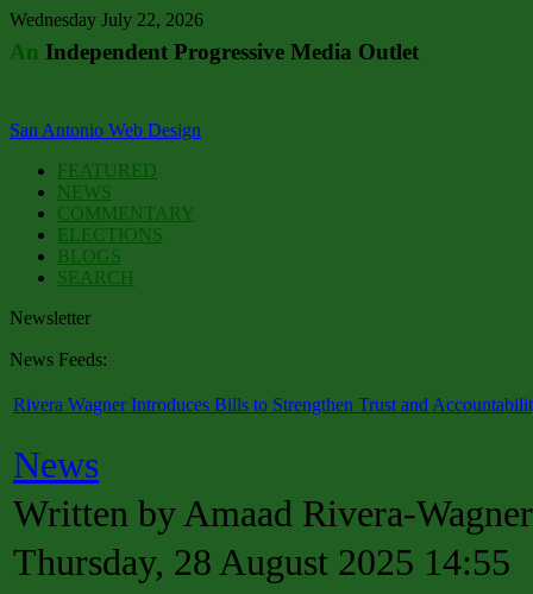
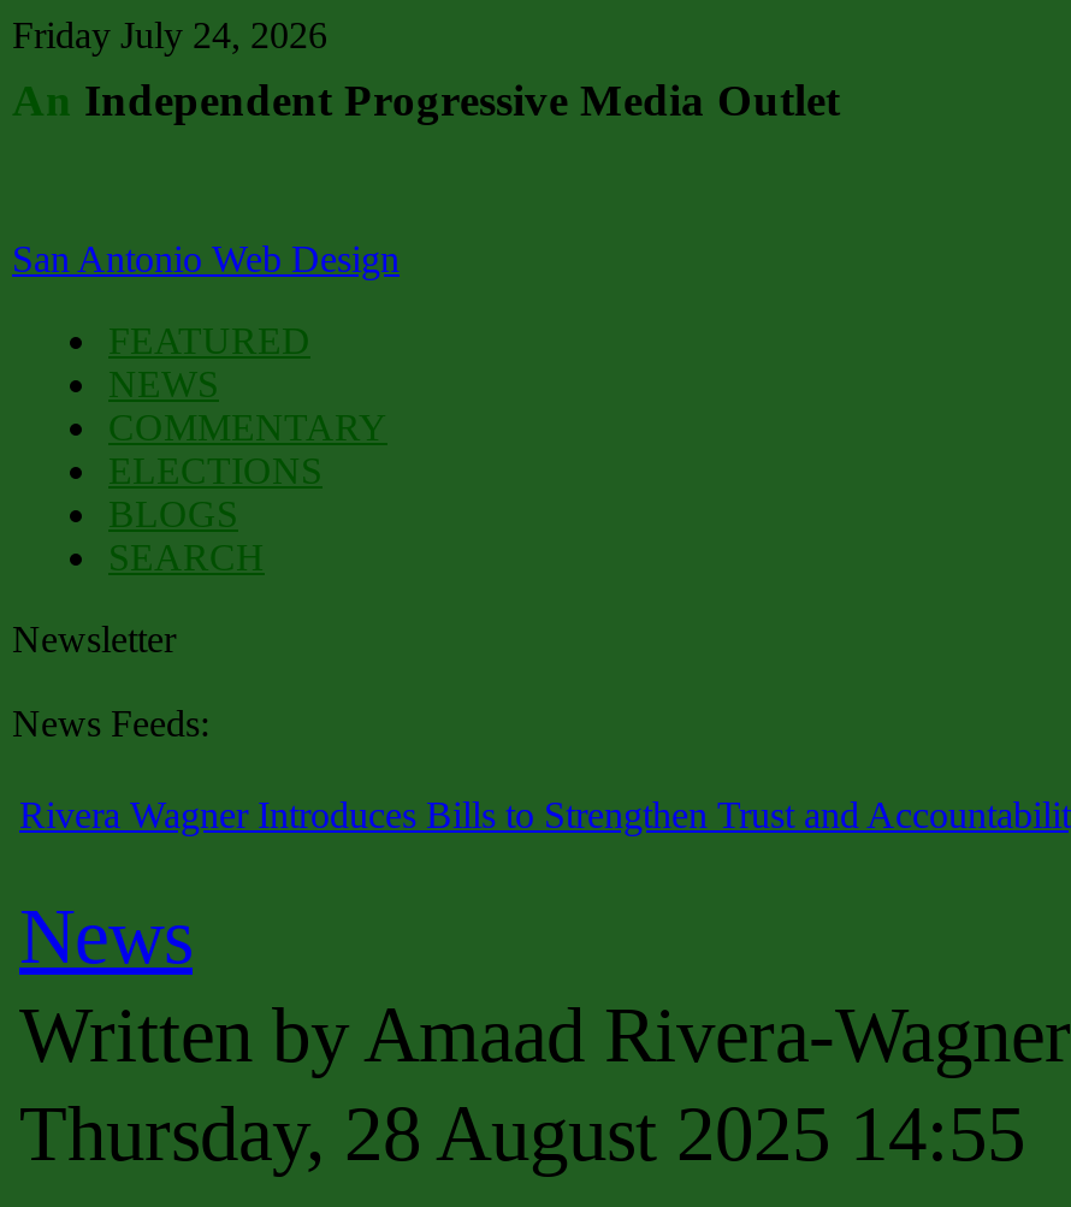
[10,10,203,30] Wednesday July 22, 2026 -> [12,14,327,55] Friday July 24, 2026

